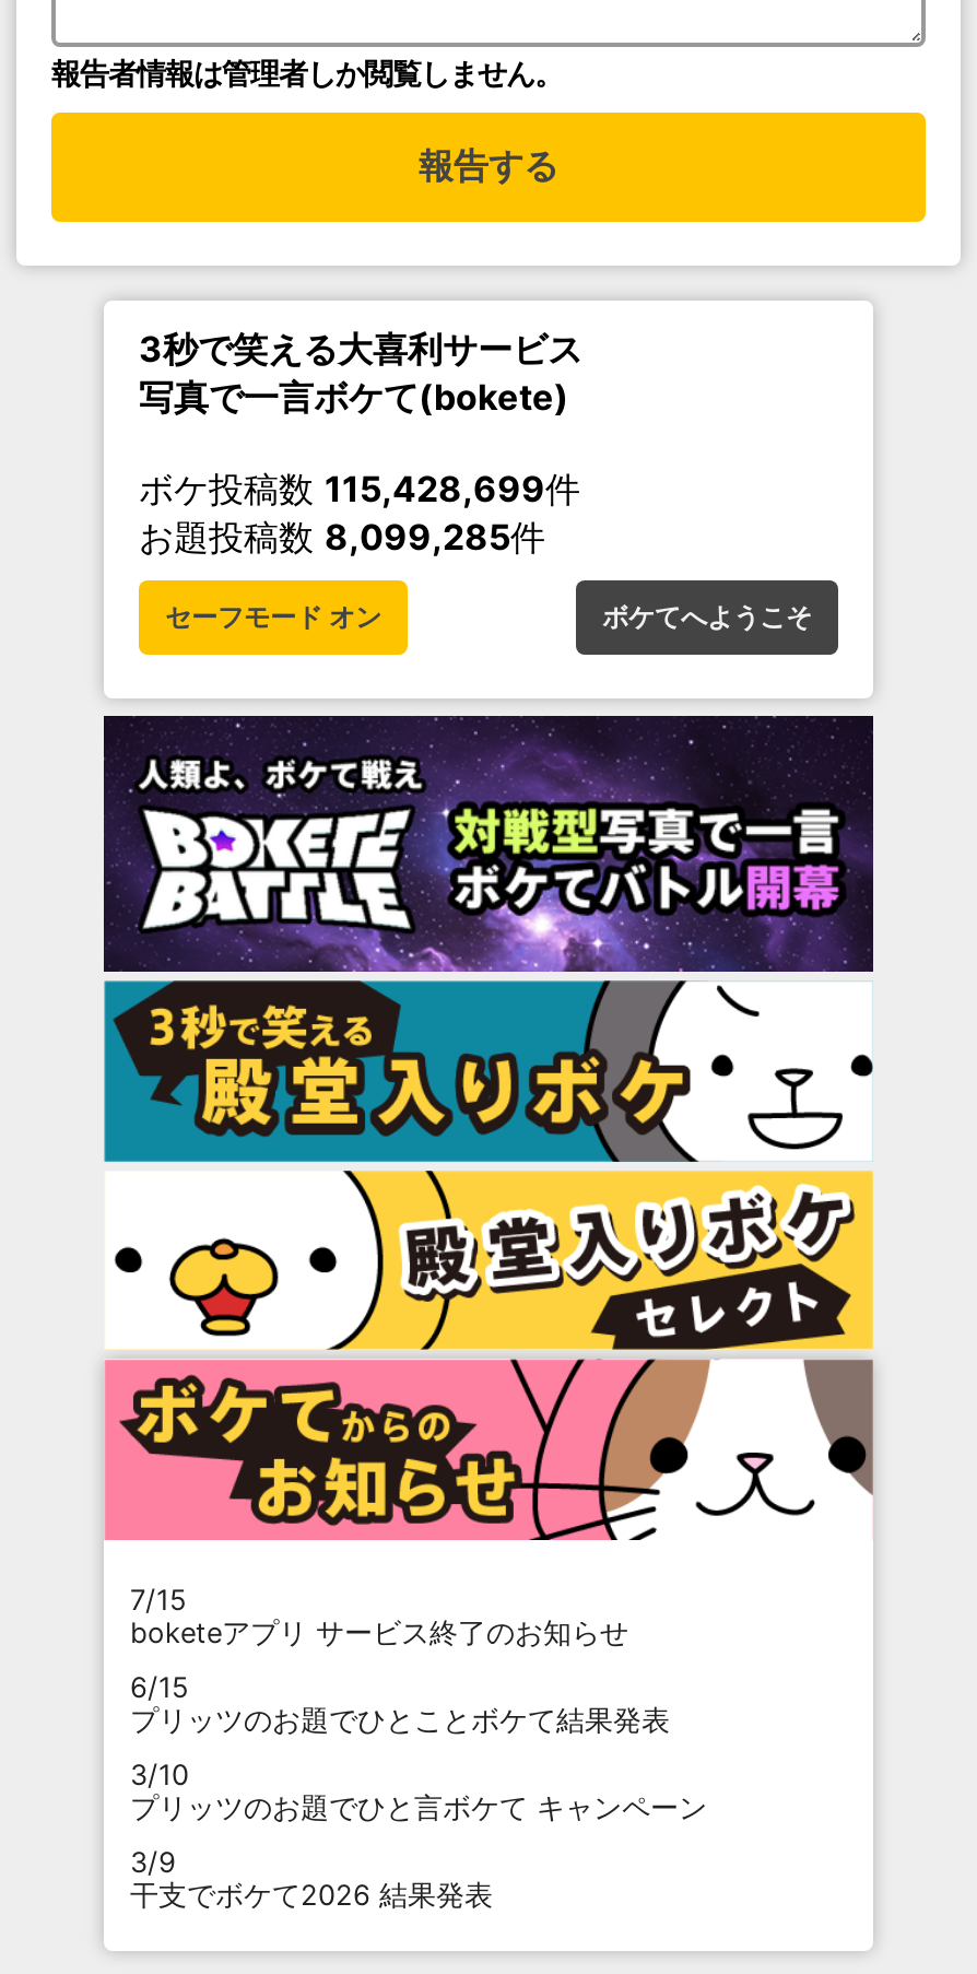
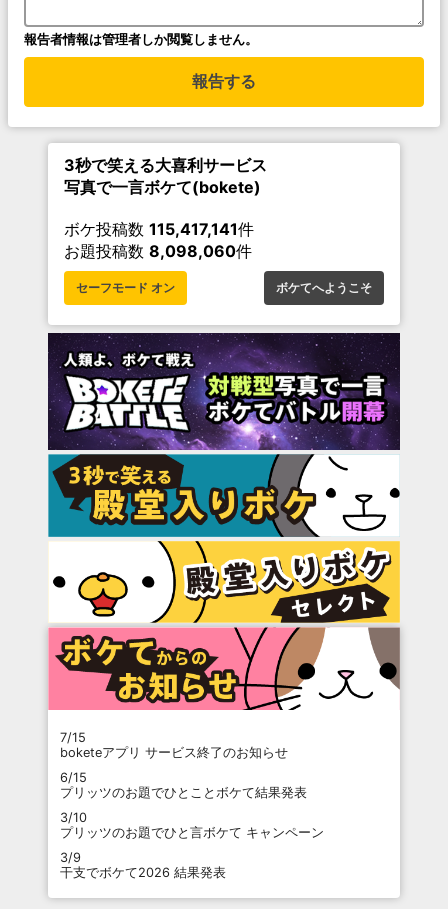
[139,467,580,510] ボケ投稿数115,428,699件 -> [64,219,254,239] ボケ投稿数115,417,141件
[139,515,545,559] お題投稿数8,099,285件 -> [64,241,252,261] お題投稿数8,098,060件

